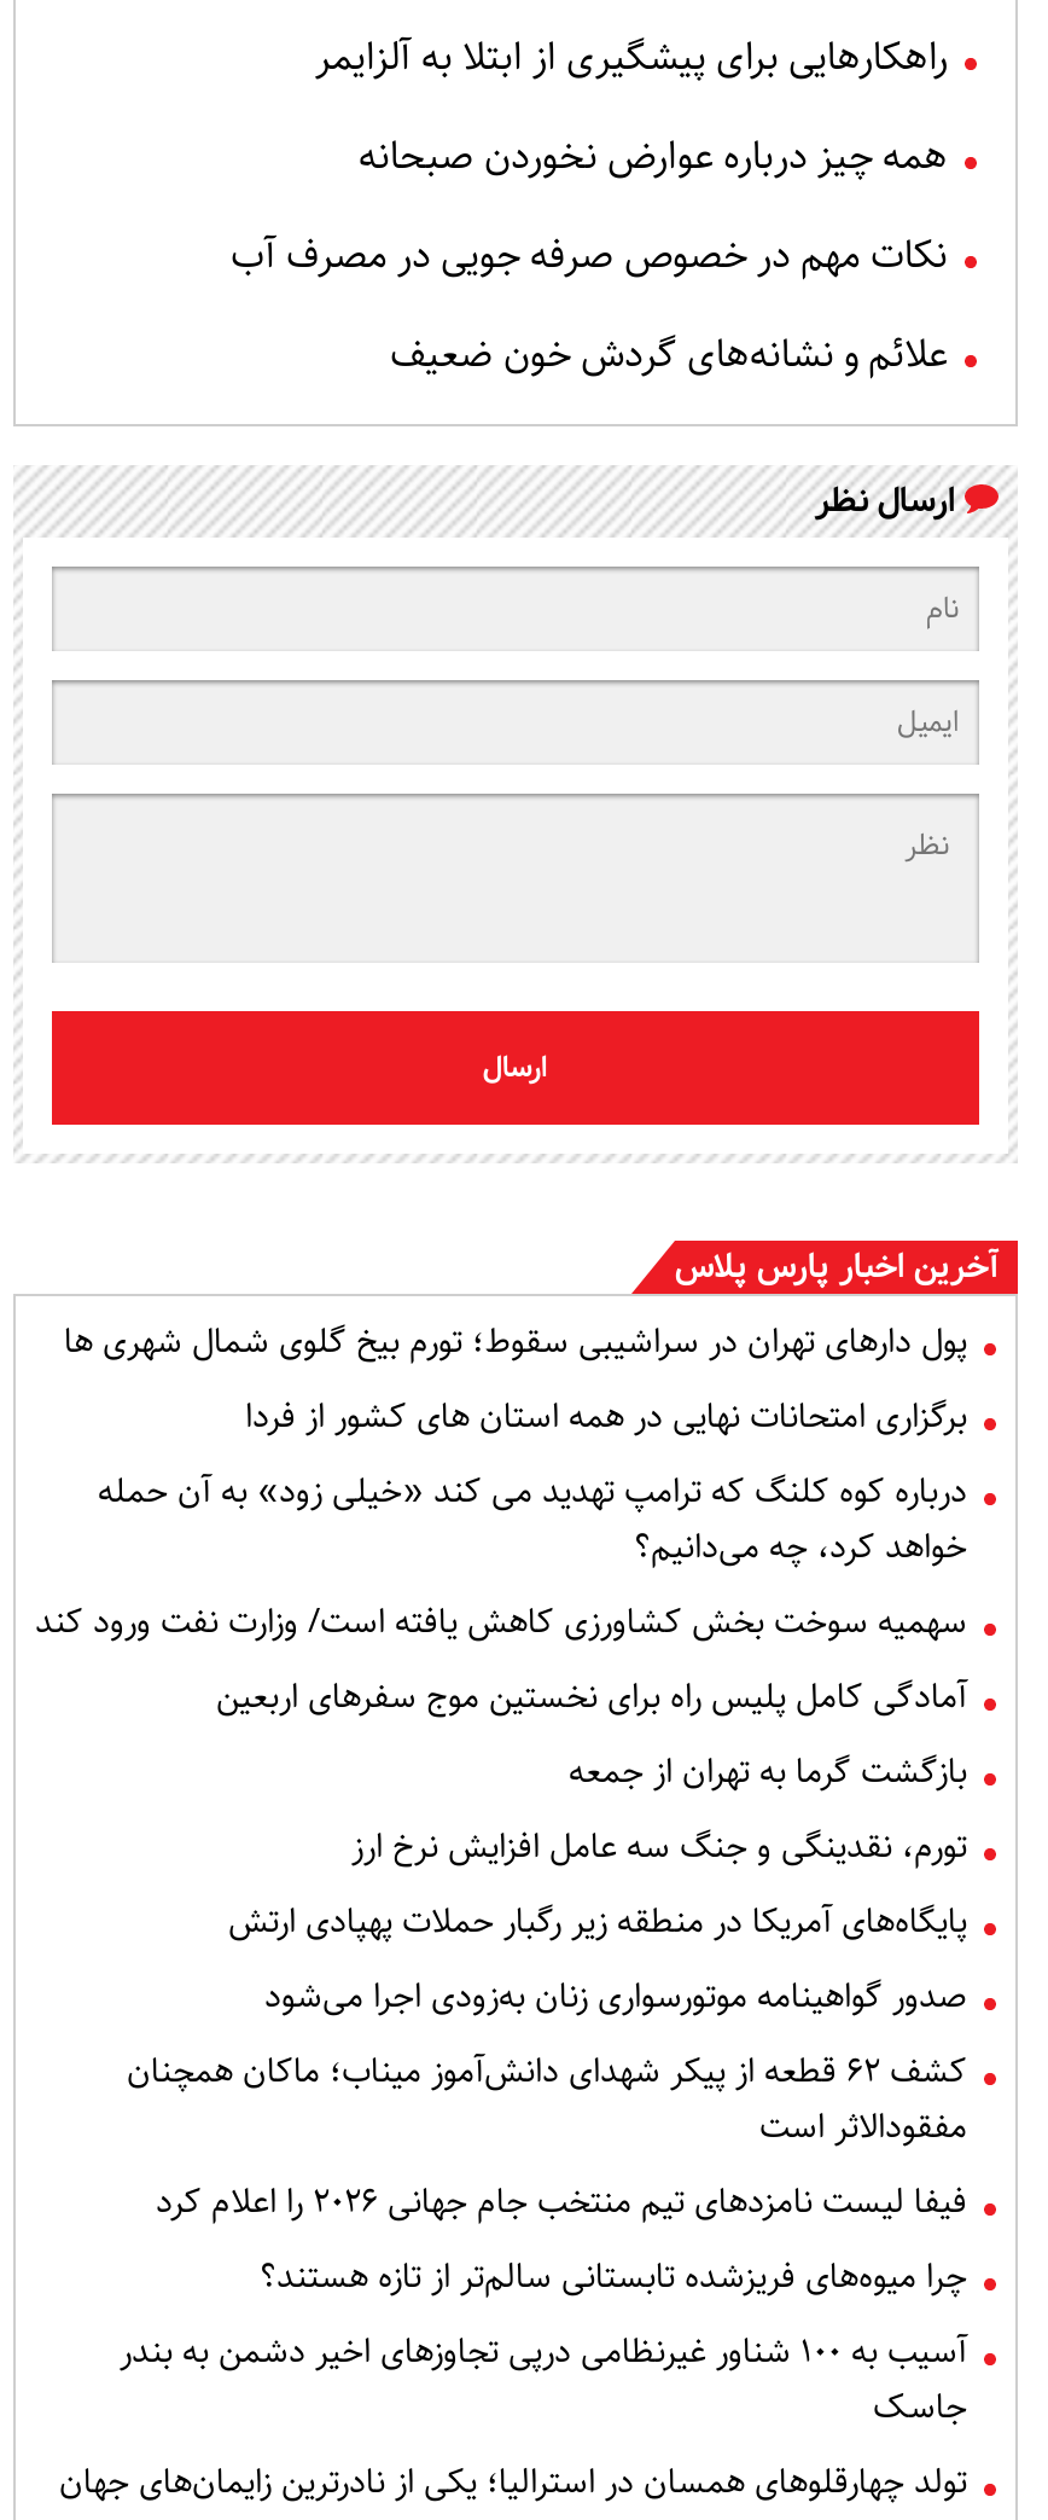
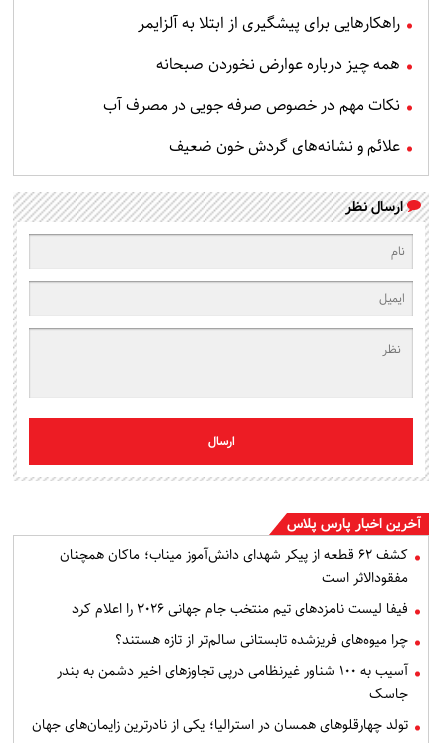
[35,1315,967,2023] پول دارهای تهران در سراشیبی سقوط؛ تورم بیخ گلوی شمال شهری ها | برگزاری امتحانات نهایی در همه استان های کشور از فردا | درباره کوه کلنگ که ترامپ تهدید می کند «خیلی زود» به آن حمله | خواهد کرد، چه می‌دانیم؟ | سهمیه سوخت بخش کشاورزی کاهش یافته است/ وزارت نفت ورود کند | آمادگی کامل پلیس راه برای نخستین موج سفرهای اربعین | بازگشت گرما به تهران از جمعه | تورم، نقدینگی و جنگ سه عامل افزایش نرخ ارز | پایگاه‌های آمریکا در منطقه زیر رگبار حملات پهپادی ارتش | صدور گواهینامه موتورسواری زنان به‌زودی اجرا می‌شود -> none

